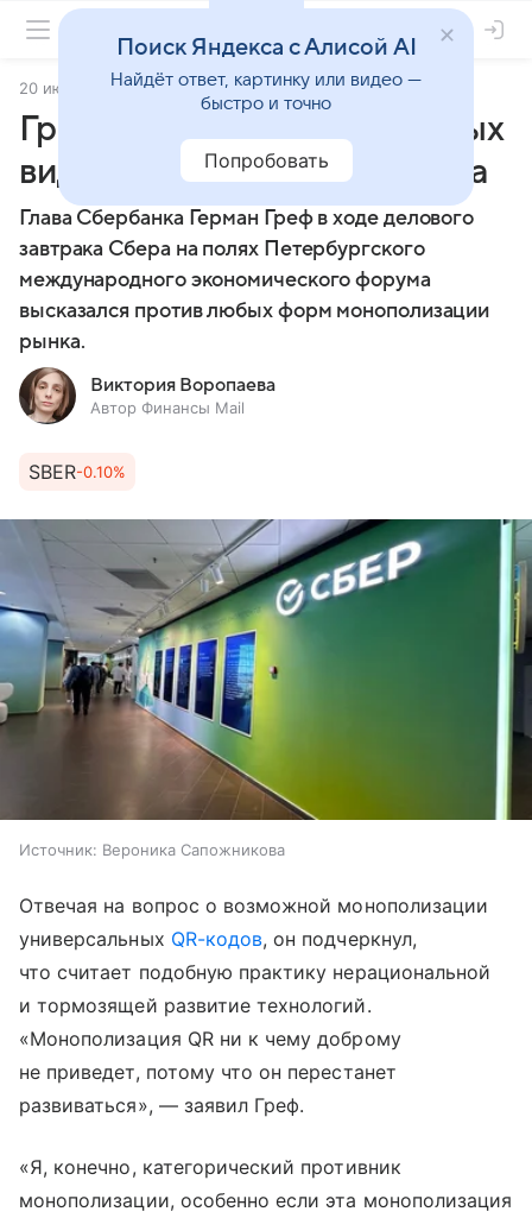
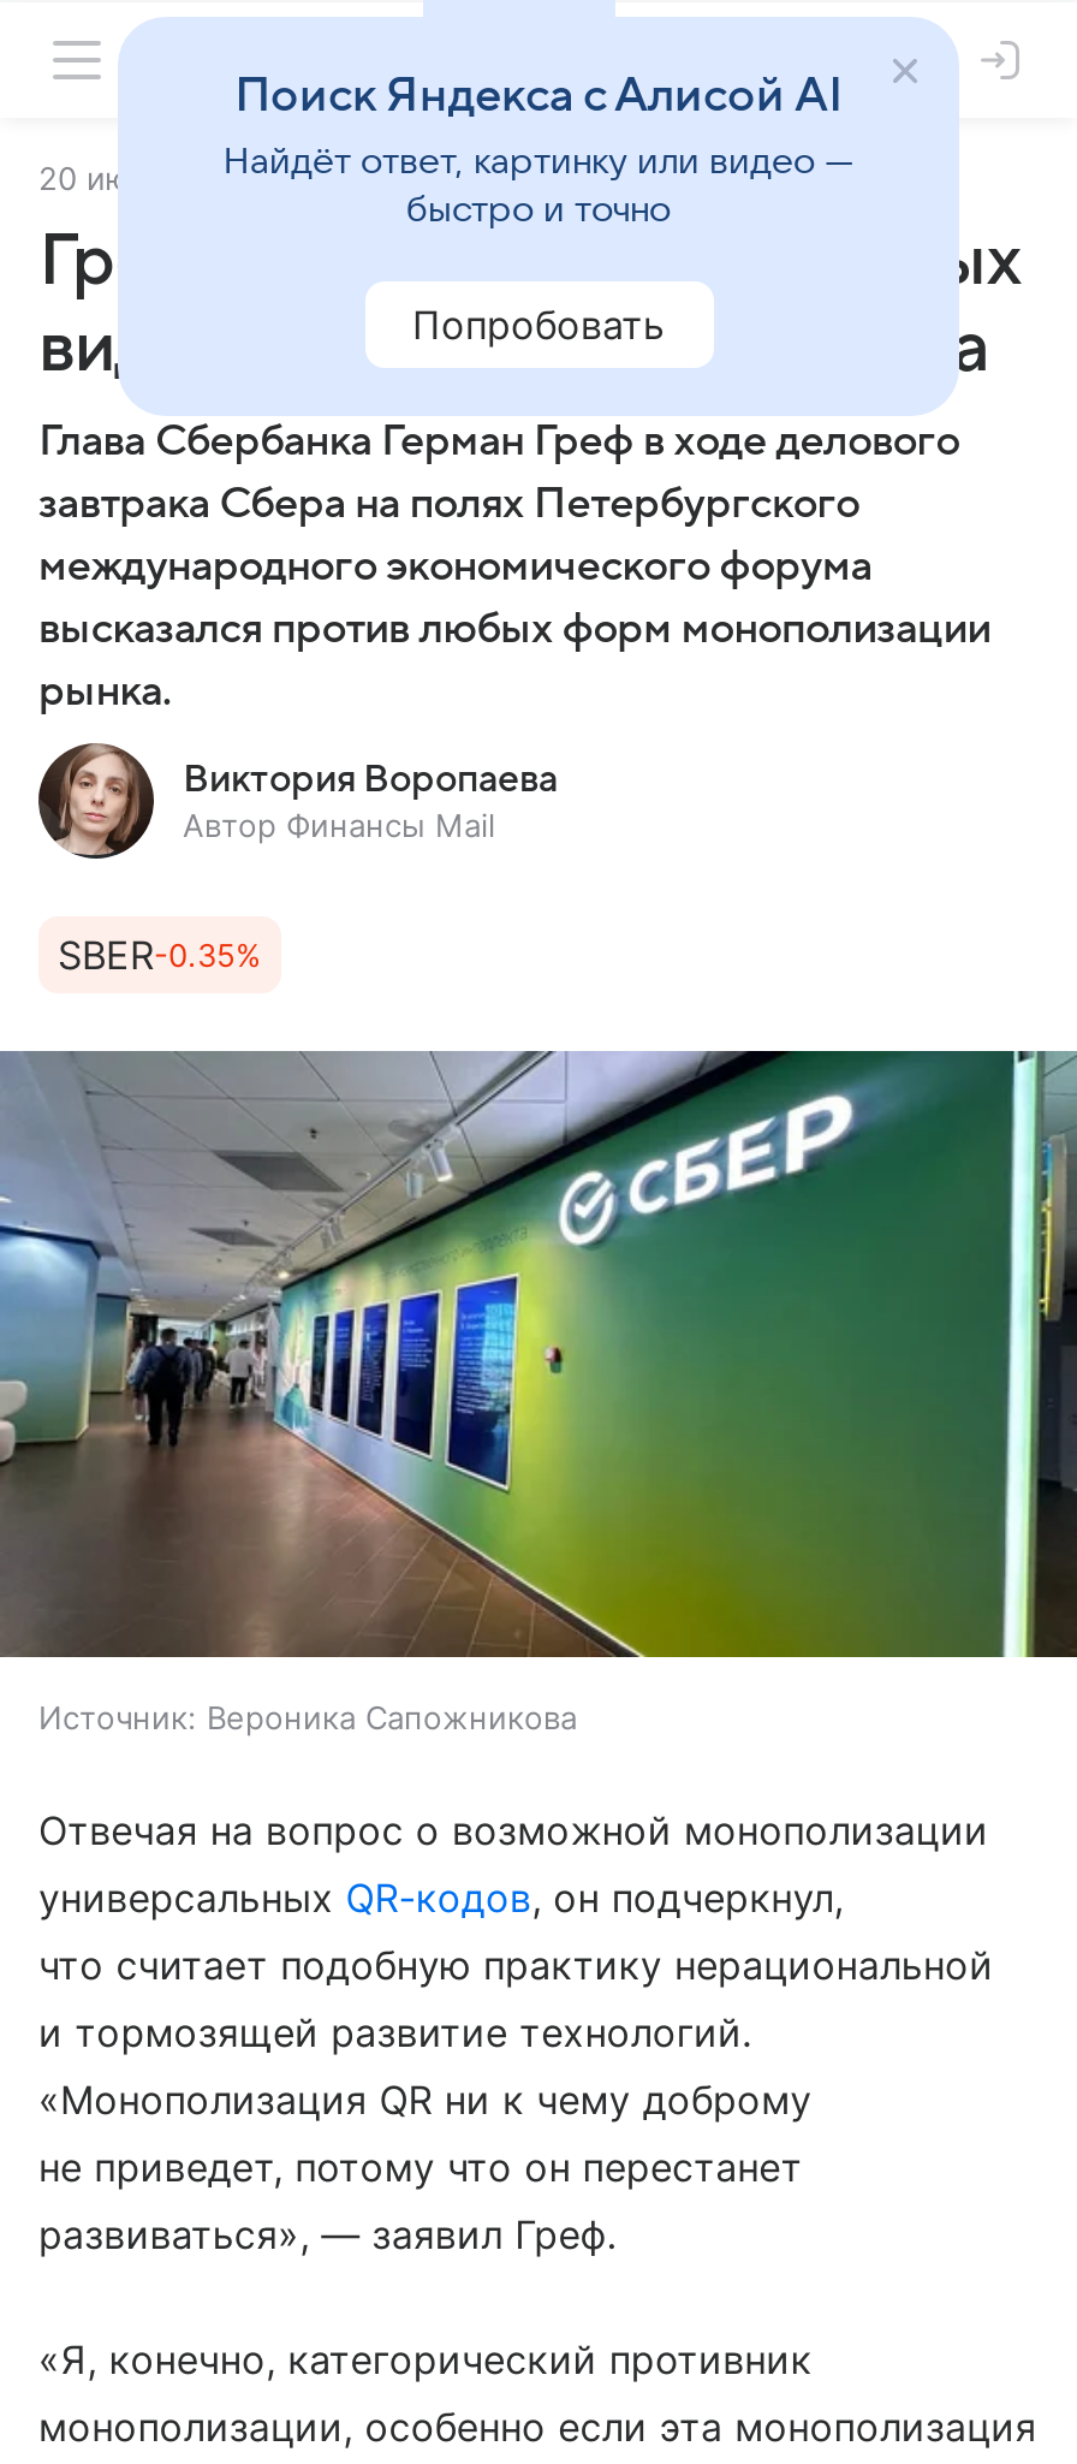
[28,460,126,484] SBER-0.10% -> [58,931,262,979] SBER-0.35%

